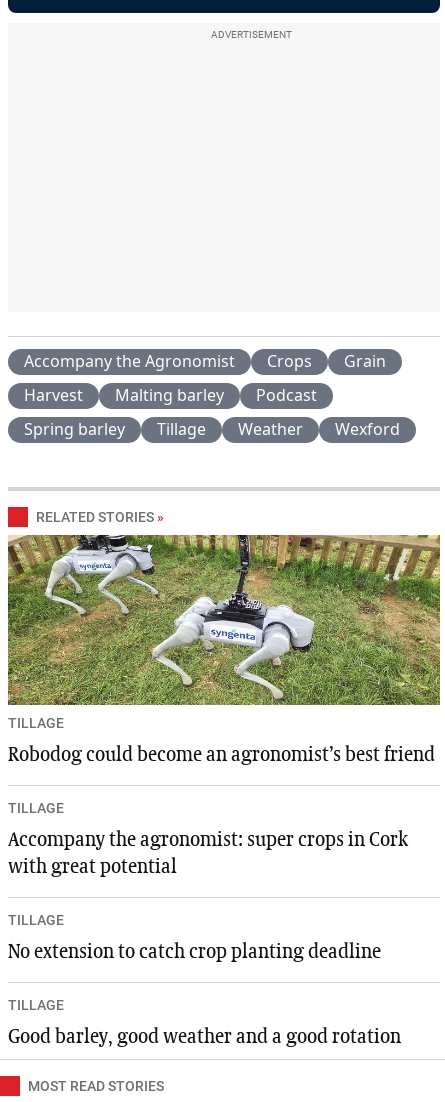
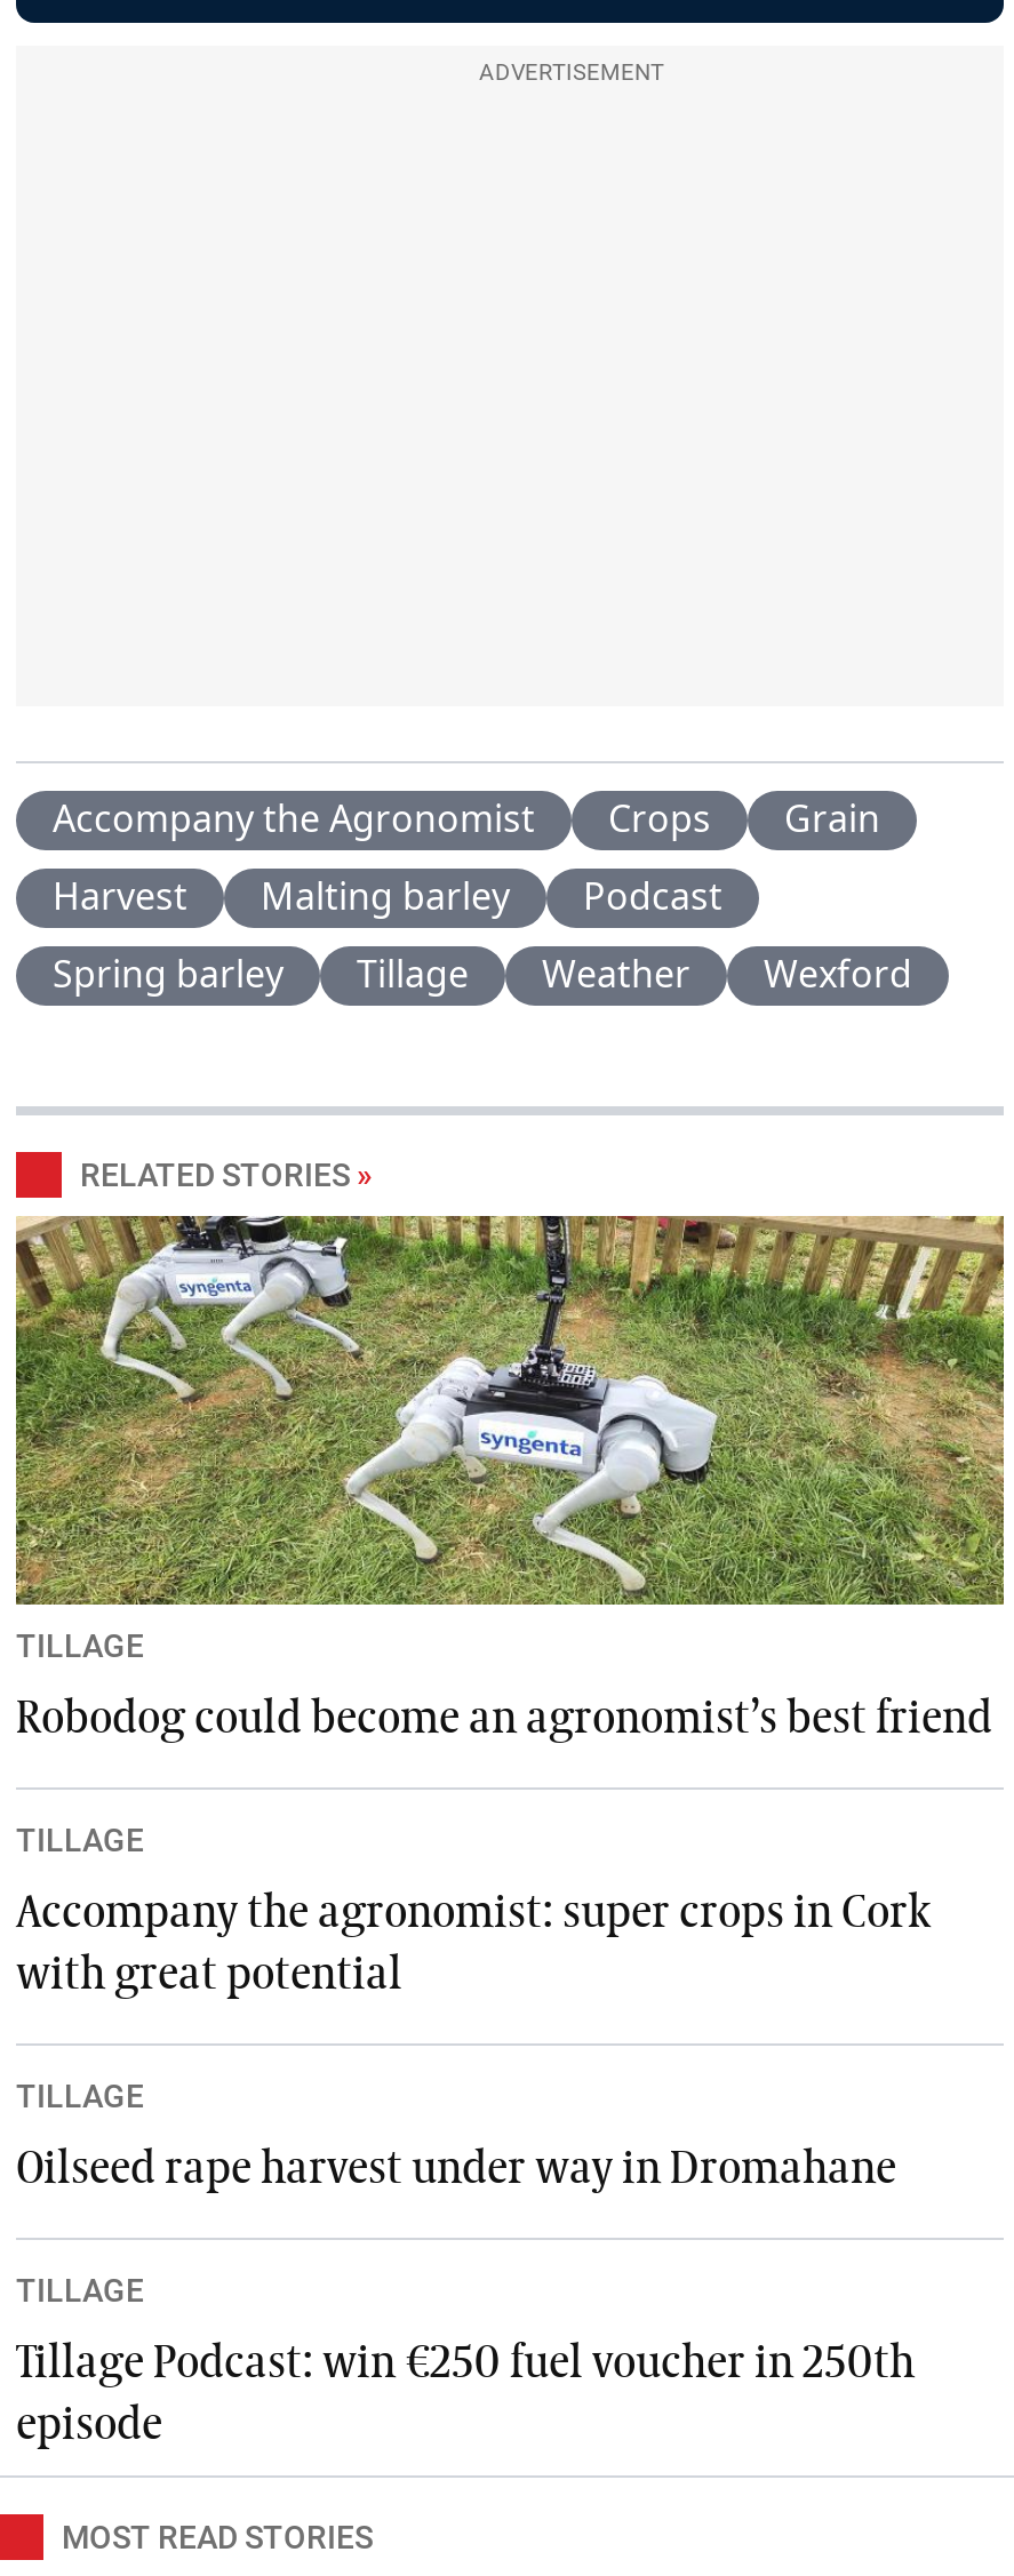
[8,941,381,961] No extension to catch crop planting deadline -> [16,2145,896,2191] Oilseed rape harvest under way in Dromahane
[8,1026,401,1046] Good barley, good weather and a good rotation -> [16,2339,915,2447] Tillage Podcast: win €250 fuel voucher in 250th | episode

